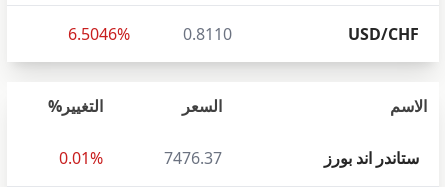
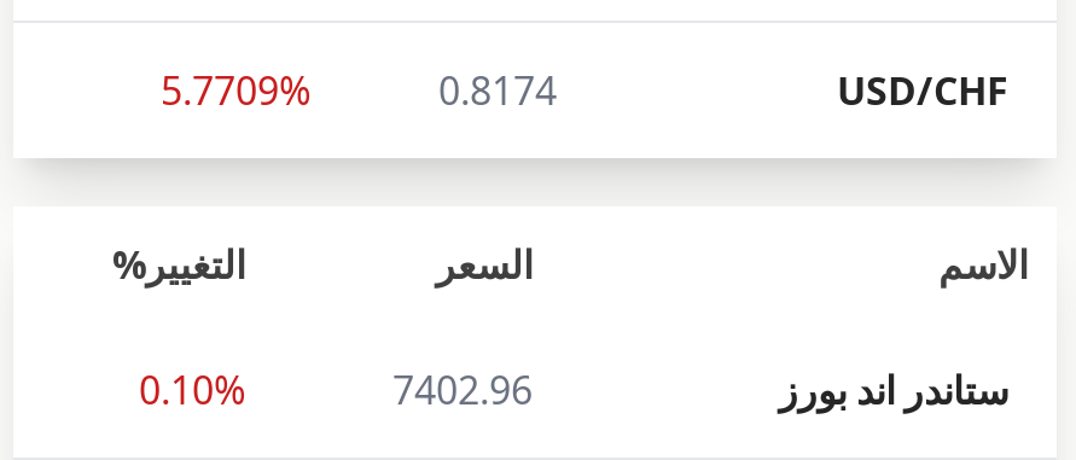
[68,23,130,45] 6.5046% -> [161,63,310,116] 5.7709%
[183,23,232,45] 0.8110 -> [438,63,557,116] 0.8174
[59,147,103,169] 0.01% -> [139,362,245,416] 0.10%
[164,147,222,169] 7476.37 -> [392,362,533,416] 7402.96

